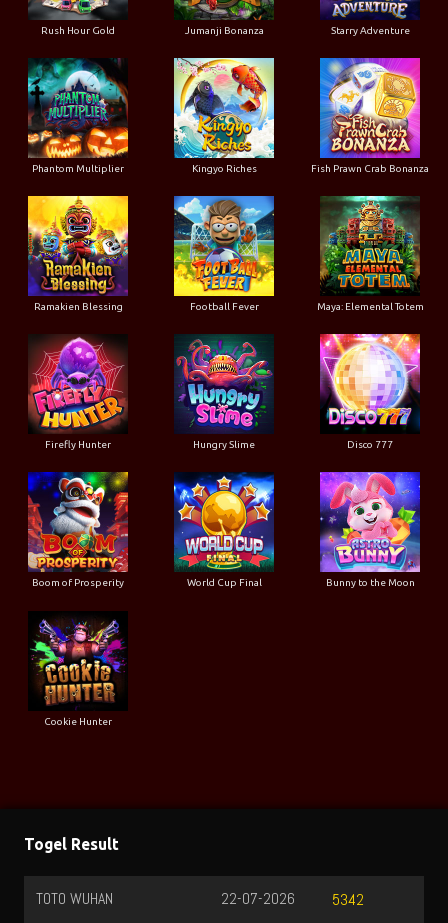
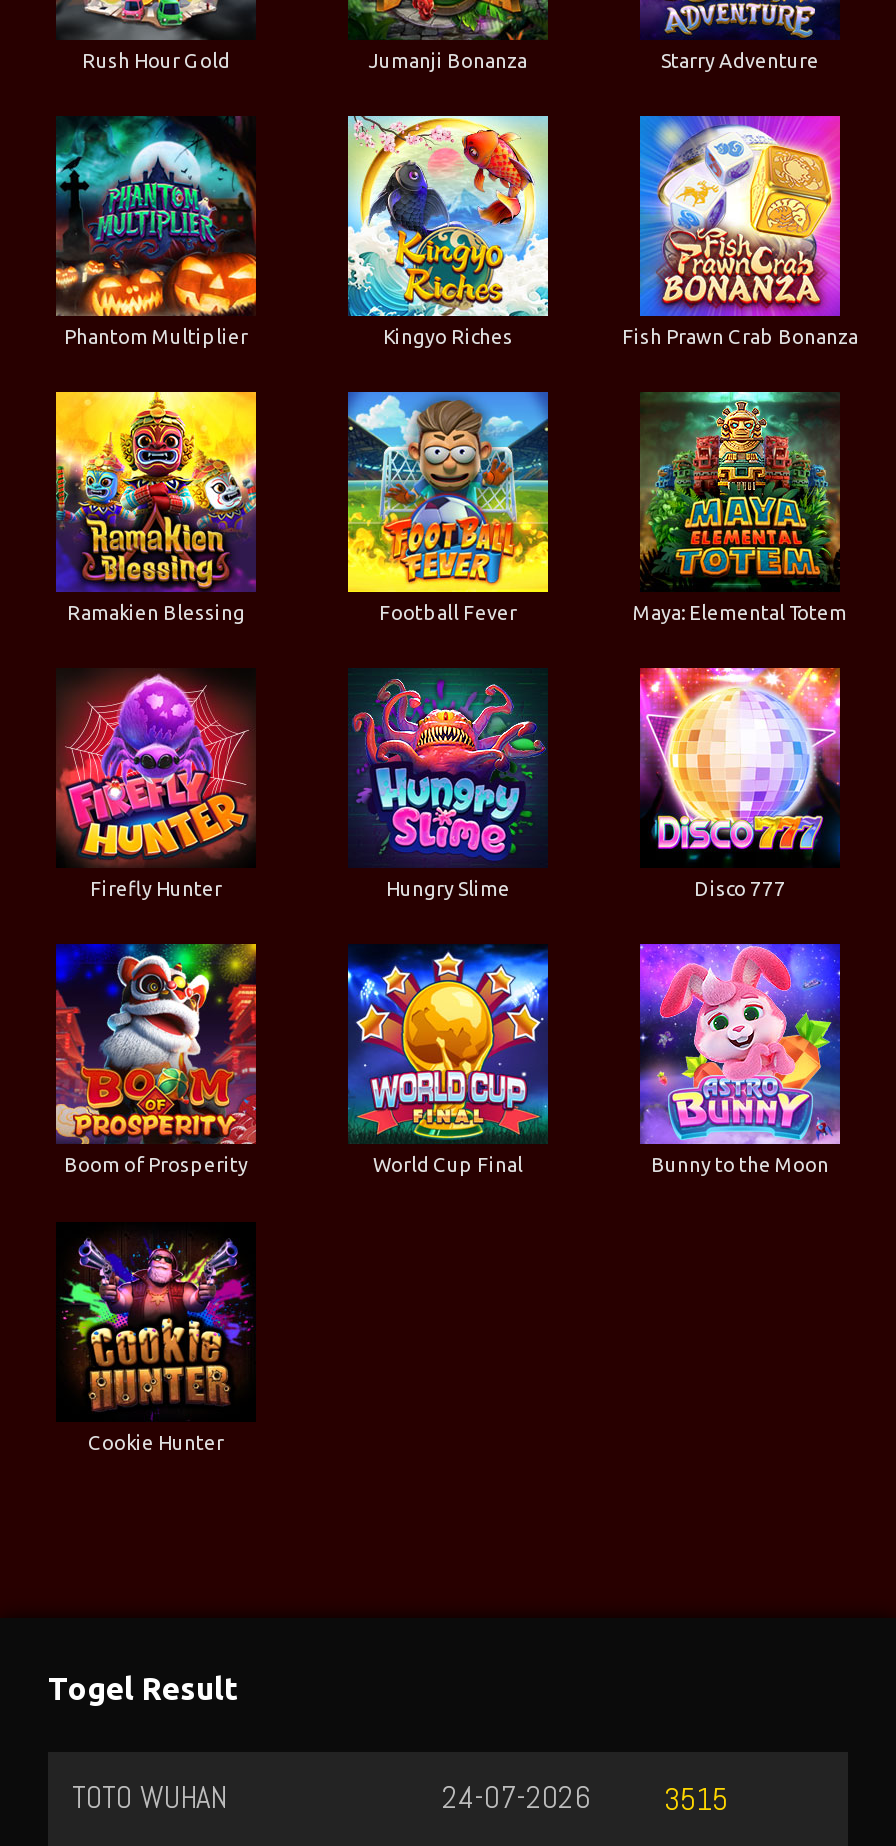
[221,889,295,909] 22-07-2026 -> [442,1779,590,1819] 24-07-2026
[332,890,364,910] 5342 -> [664,1780,728,1820] 3515

